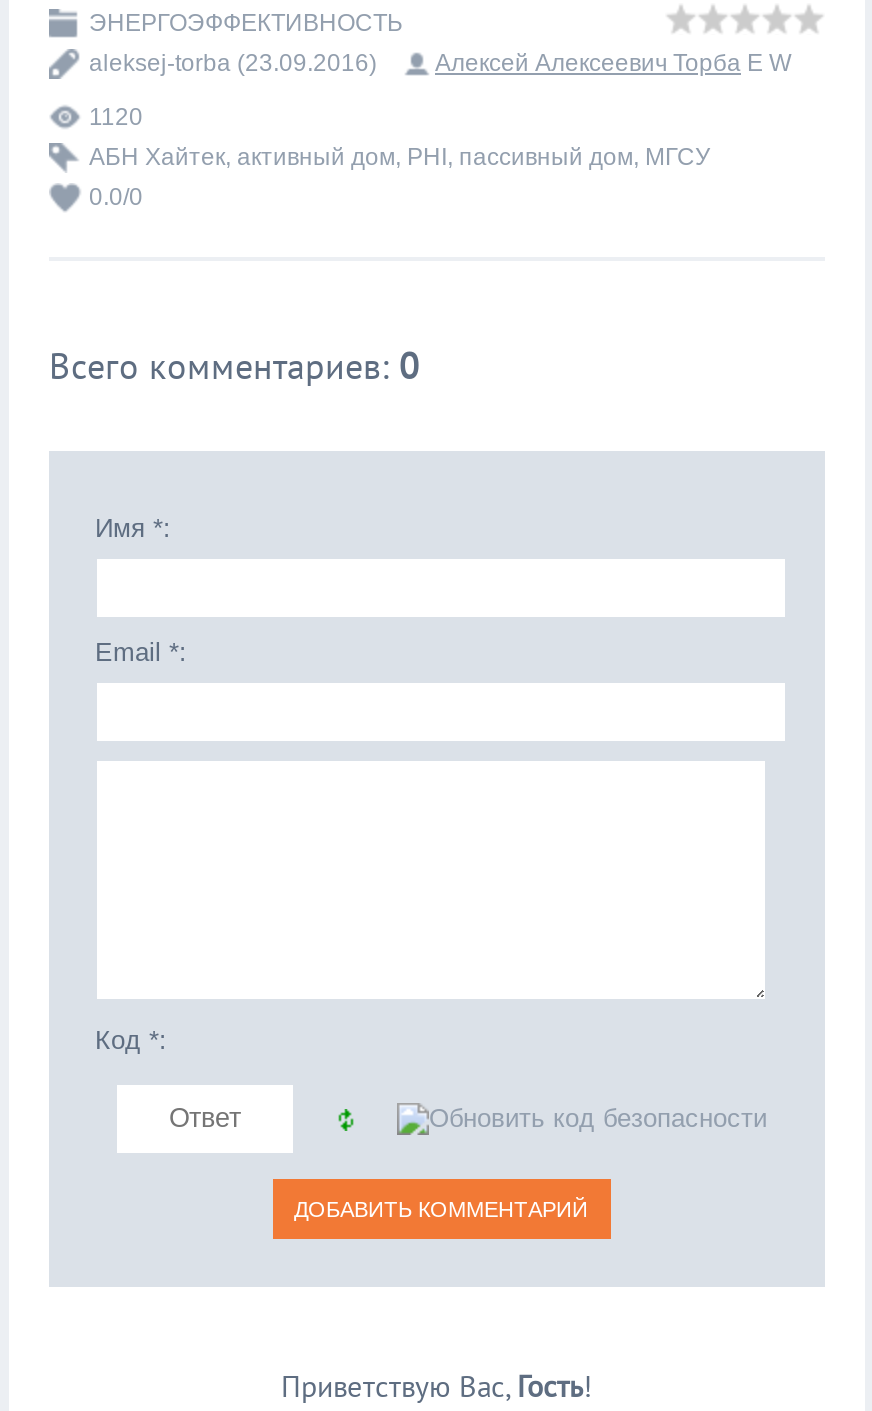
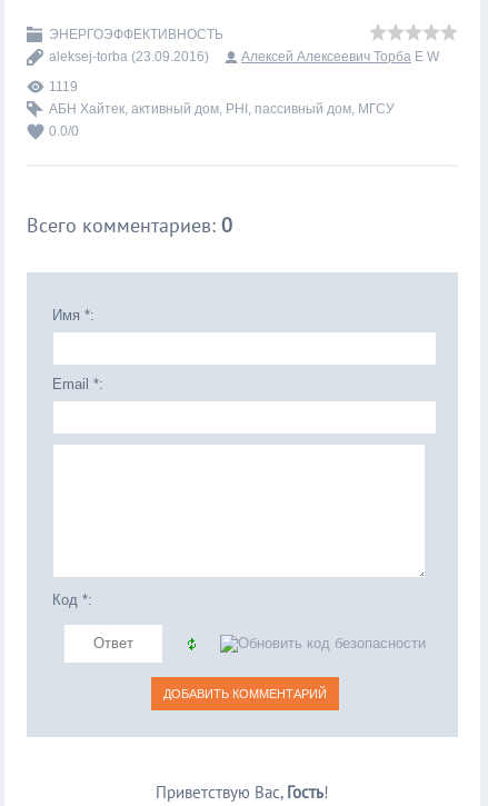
[89,103,143,131] 1120 -> [49,79,78,94] 1119

